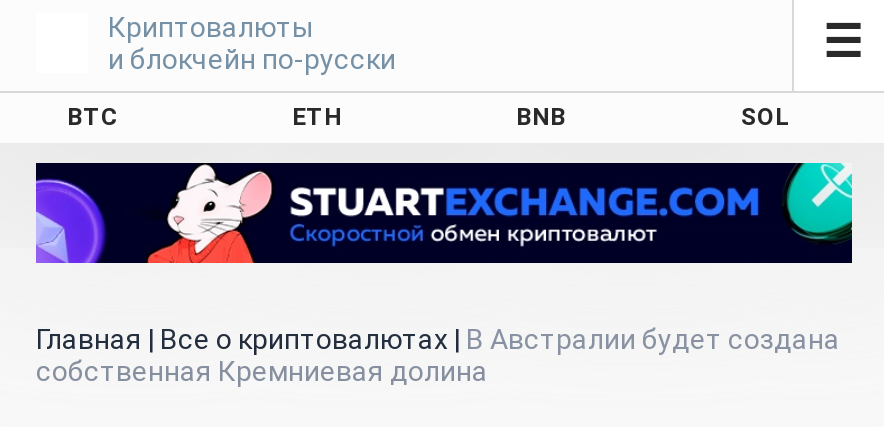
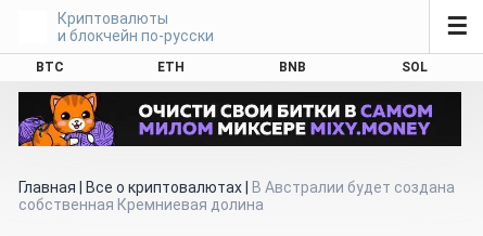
[34,161,854,265] [image] -> [17,91,462,147] [image]

